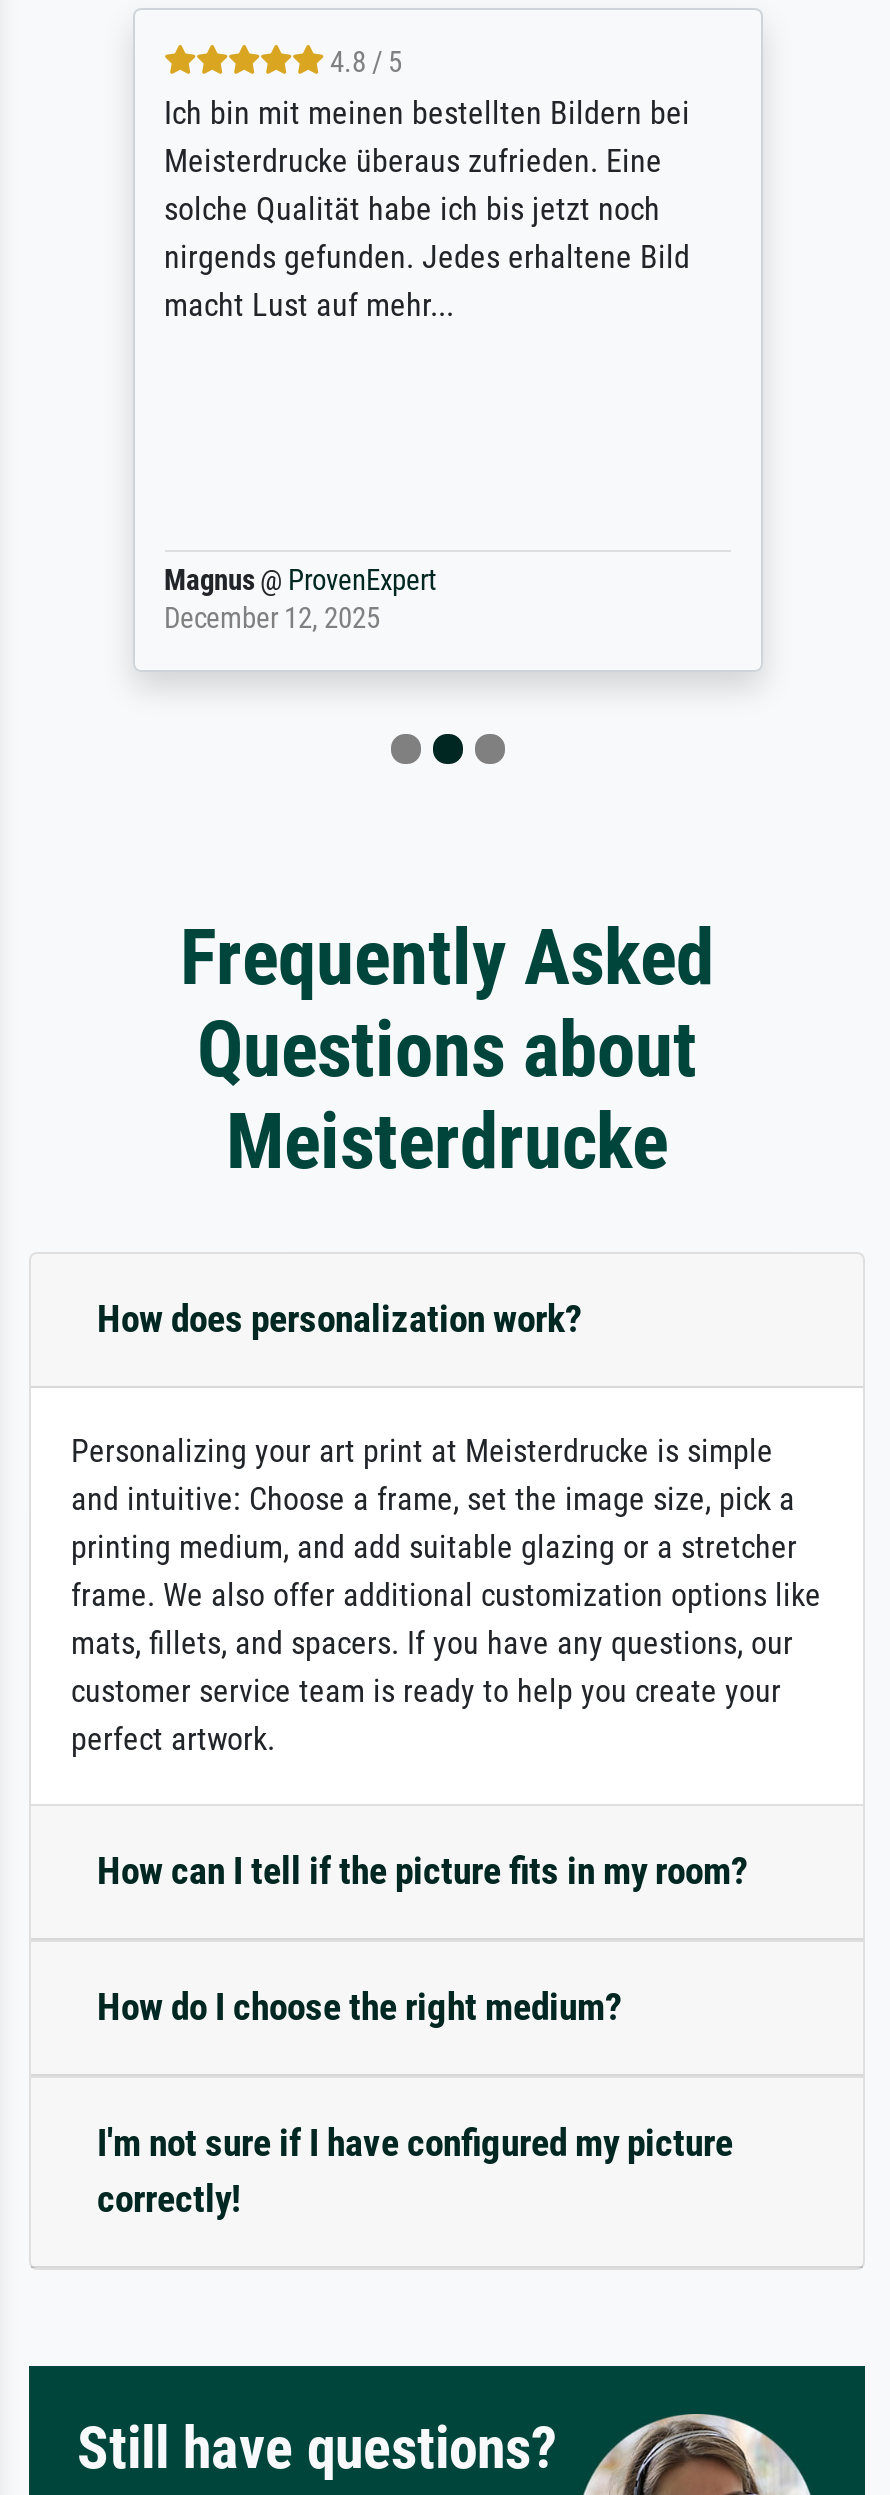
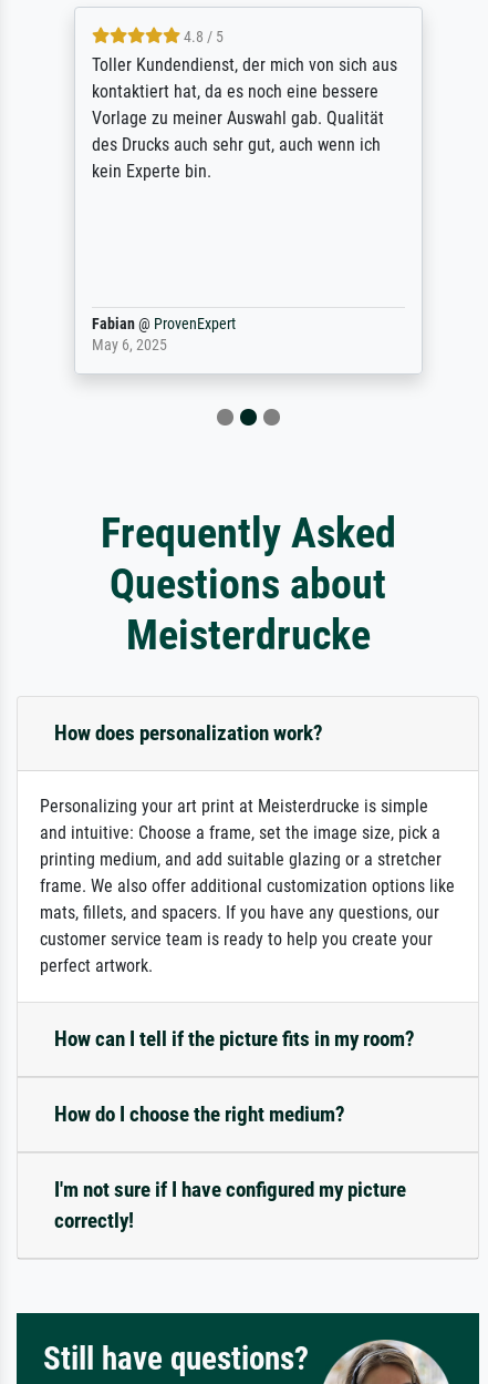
[164,95,690,325] Ich bin mit meinen bestellten Bildern bei | Meisterdrucke überaus zufrieden. Eine | solche Qualität habe ich bis jetzt noch | nirgends gefunden. Jedes erhaltene Bild | macht Lust auf mehr... -> [91,54,397,182] Toller Kundendienst, der mich von sich aus | kontaktiert hat, da es noch eine bessere | Vorlage zu meiner Auswahl gab. Qualität | des Drucks auch sehr gut, auch wenn ich | kein Experte bin.
[164,565,436,637] Magnus @ ProvenExpert | December 12, 2025 -> [91,314,235,354] Fabian @ ProvenExpert | May 6, 2025

